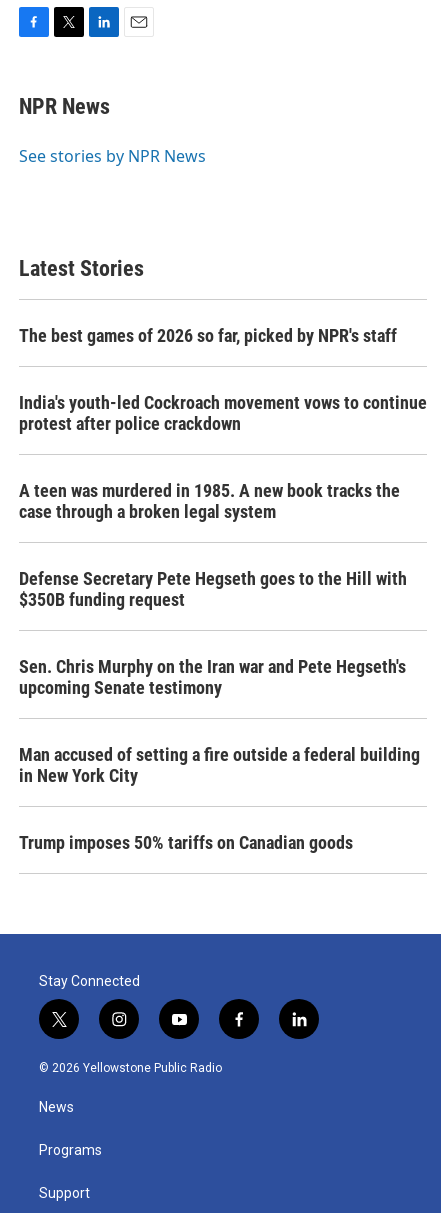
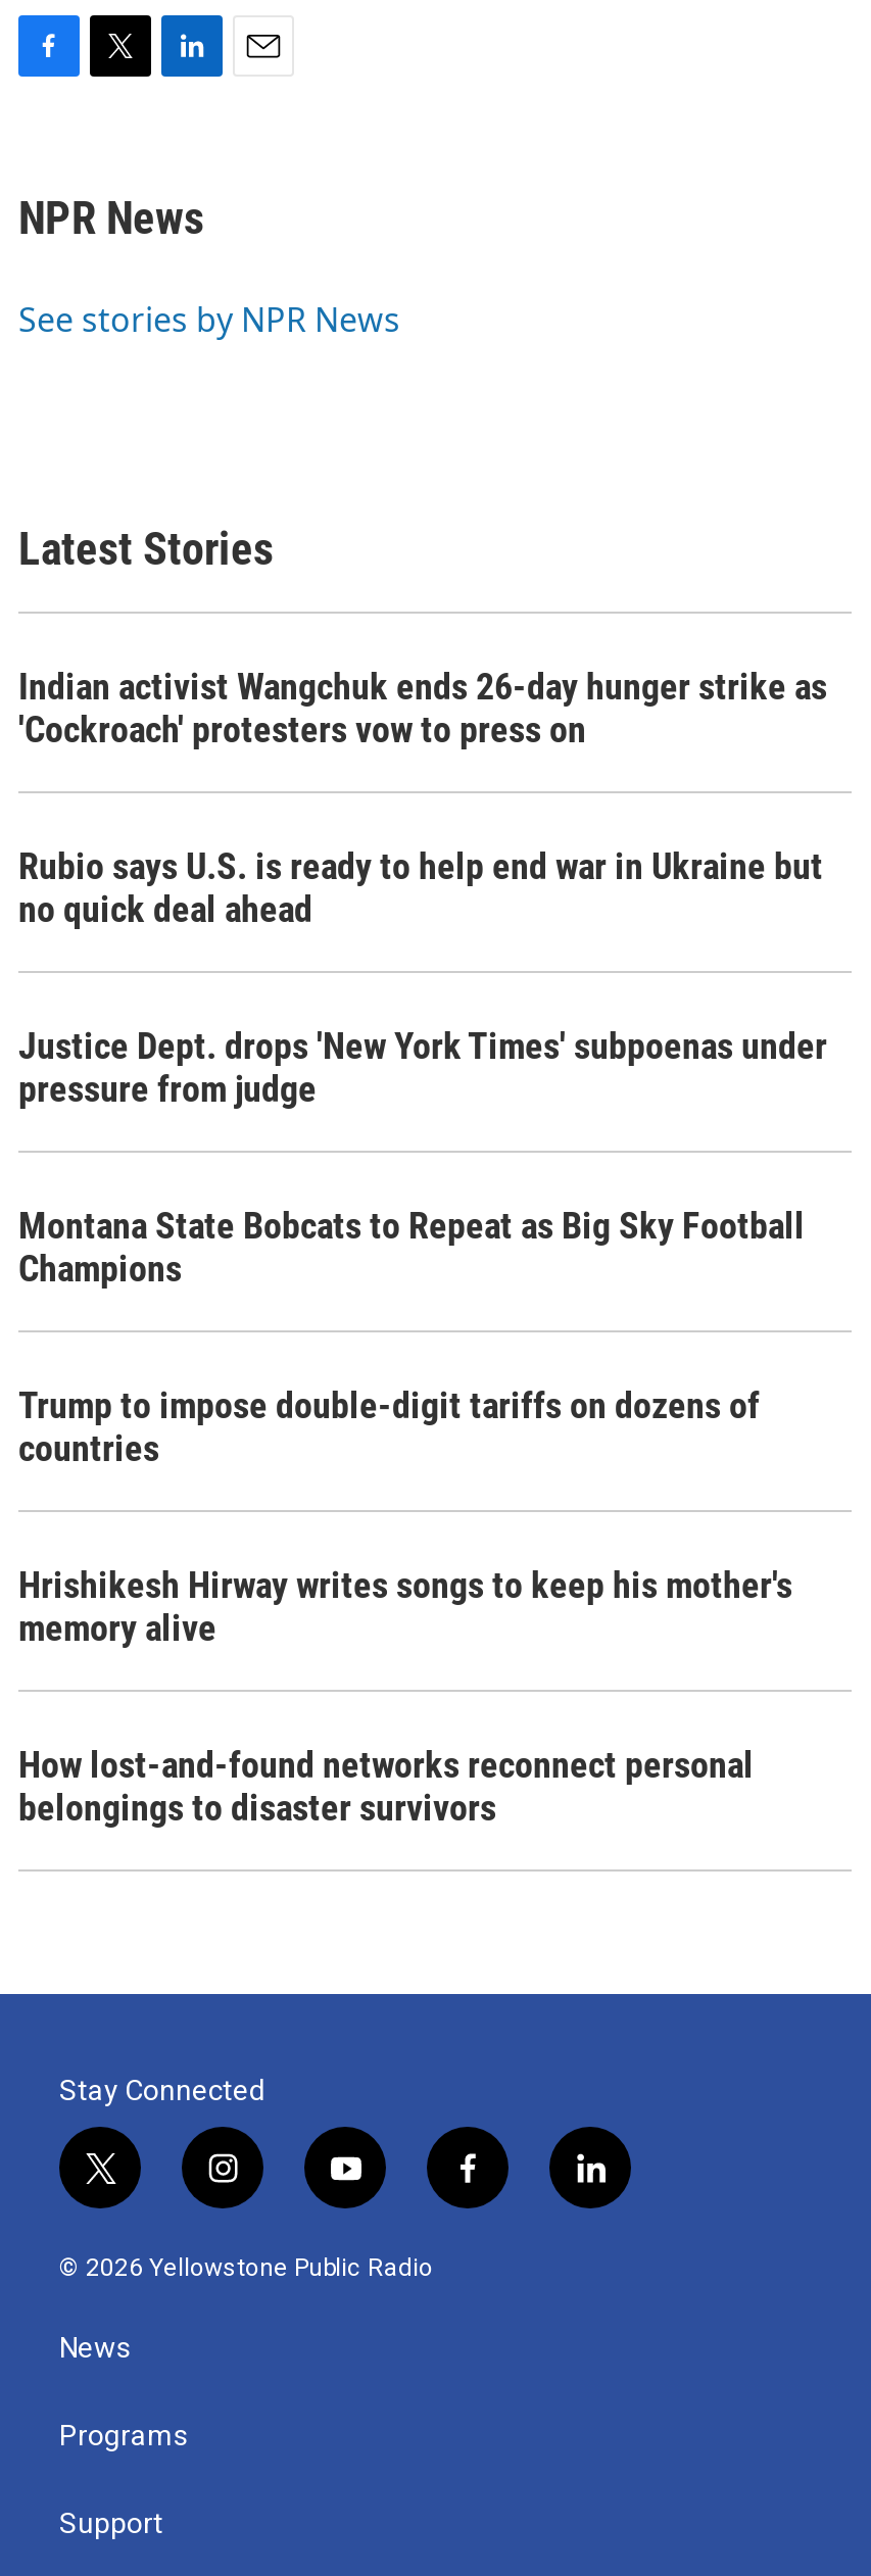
[19,325,397,346] The best games of 2026 so far, picked by NPR's staff -> [18,665,827,751] Indian activist Wangchuk ends 26-day hunger strike as | 'Cockroach' protesters vow to press on
[19,392,427,434] India's youth-led Cockroach movement vows to continue | protest after police crackdown -> [18,845,823,931] Rubio says U.S. is ready to help end war in Ukraine but | no quick deal ahead
[19,480,400,522] A teen was murdered in 1985. A new book tracks the | case through a broken legal system -> [18,1024,827,1110] Justice Dept. drops 'New York Times' subpoenas under | pressure from judge
[19,568,407,610] Defense Secretary Pete Hegseth goes to the Hill with | $350B funding request -> [18,1204,805,1290] Montana State Bobcats to Repeat as Big Sky Football | Champions
[19,656,406,698] Sen. Chris Murphy on the Iran war and Pete Hegseth's | upcoming Senate testimony -> [18,1384,760,1470] Trump to impose double-digit tariffs on dozens of | countries
[19,744,420,786] Man accused of setting a fire outside a federal building | in New York City -> [18,1564,792,1649] Hrishikesh Hirway writes songs to keep his mother's | memory alive
[19,832,353,853] Trump imposes 50% tariffs on Canadian goods -> [18,1743,754,1829] How lost-and-found networks reconnect personal | belongings to disaster survivors

